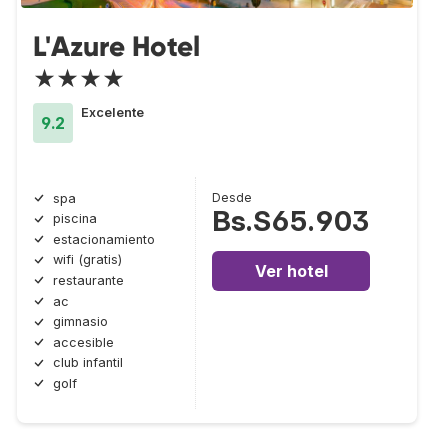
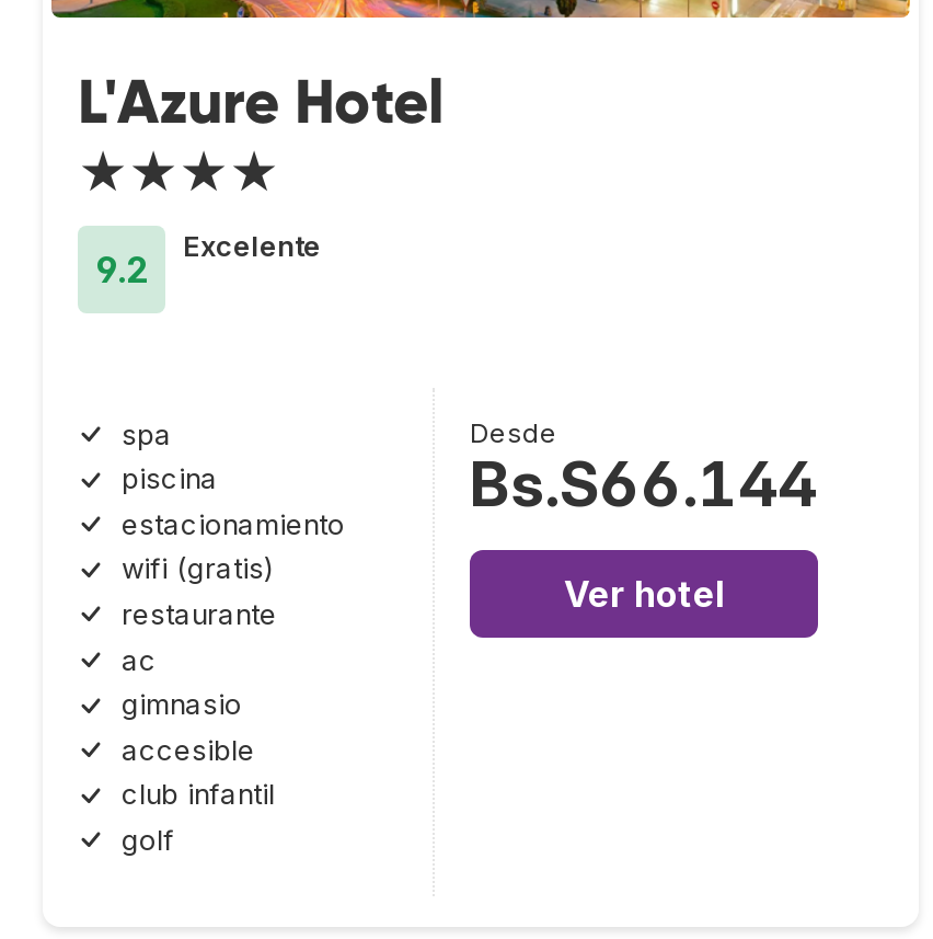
[212,203,370,237] Bs.S65.903 -> [470,446,818,520] Bs.S66.144

